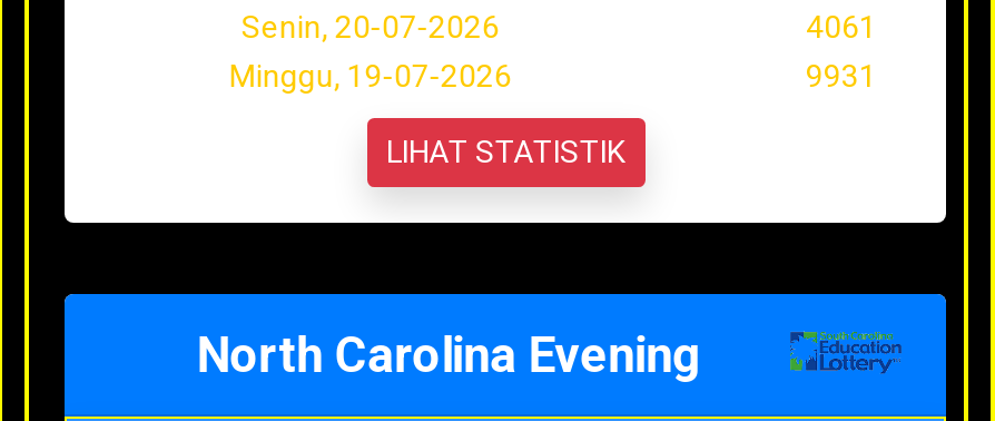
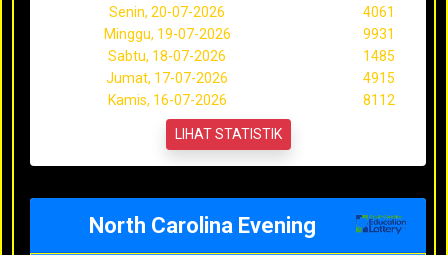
none -> [106,48,395,108] Sabtu, 18-07-2026 | 1485 | Jumat, 17-07-2026 | 4915 | Kamis, 16-07-2026 | 8112

